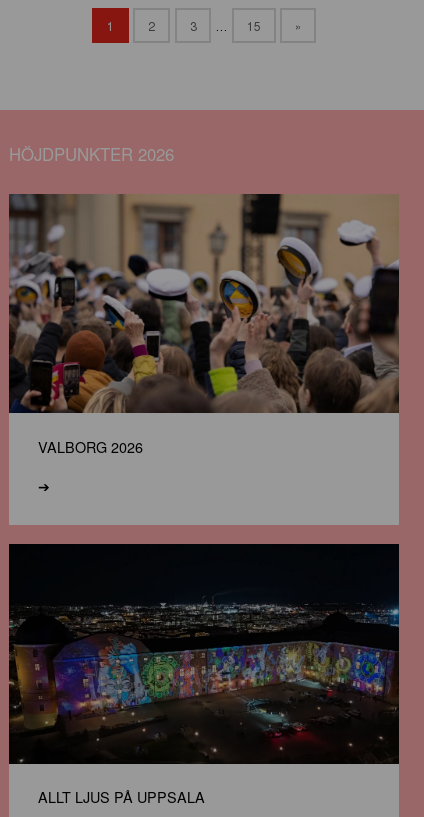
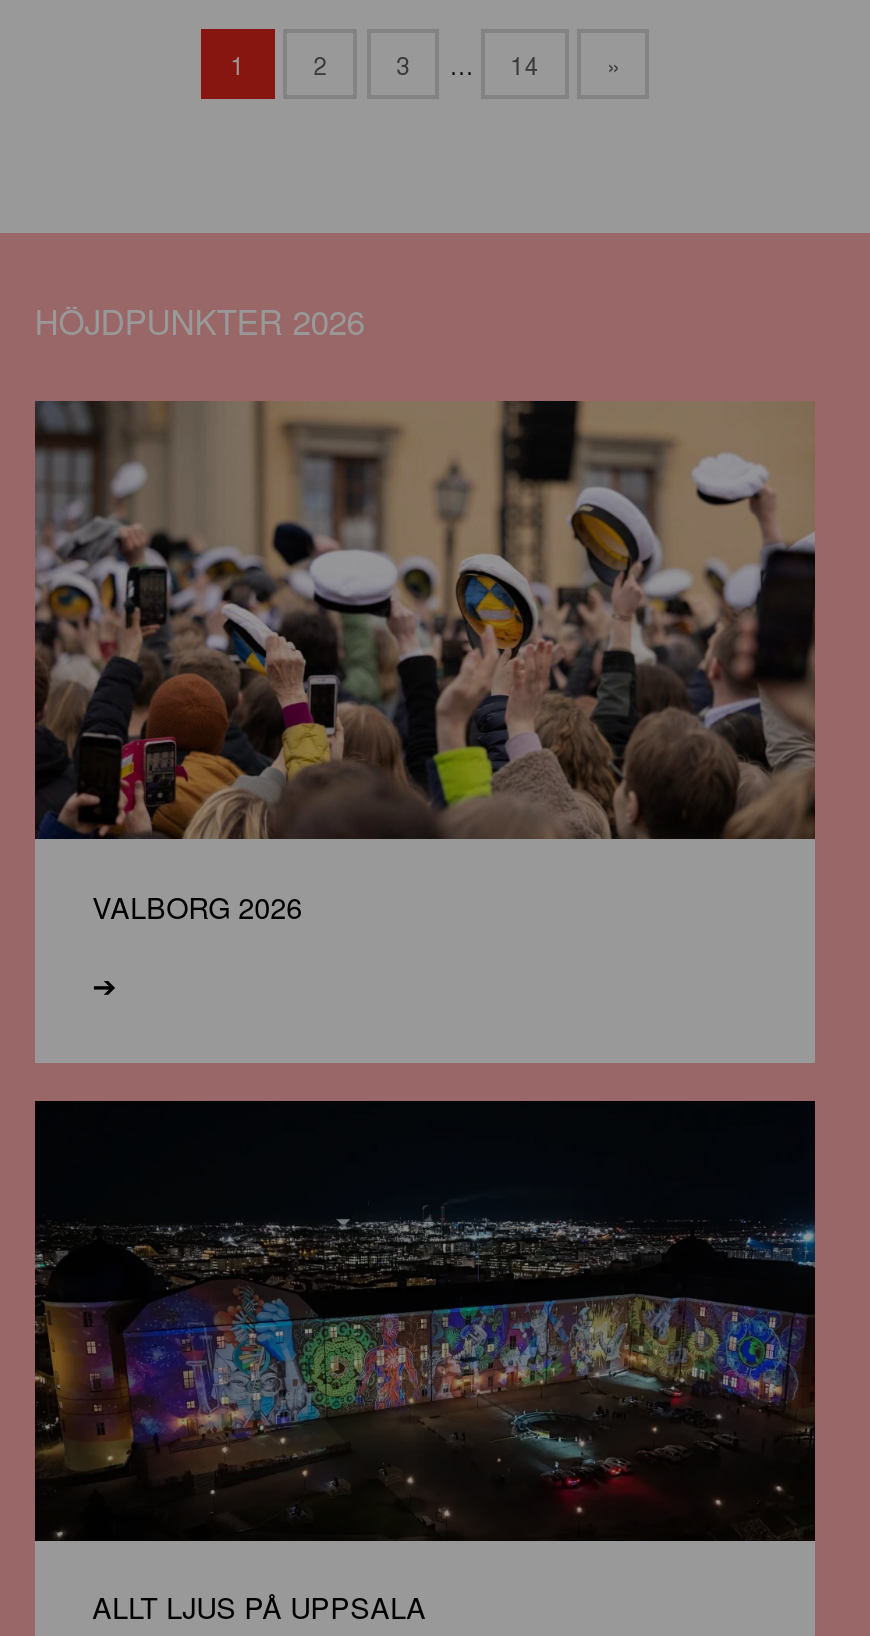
[247,17,261,34] 15 -> [511,47,539,81] 14

